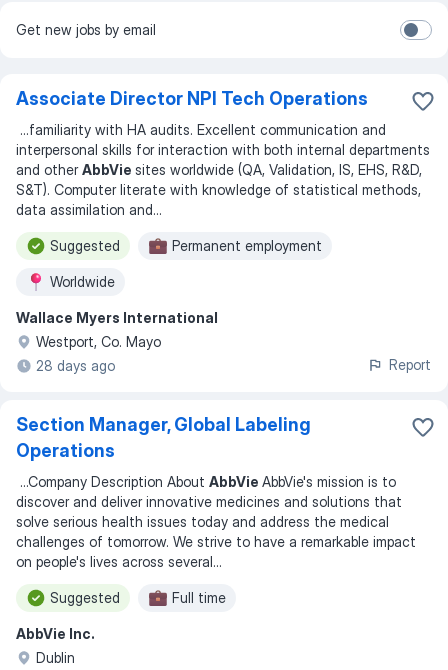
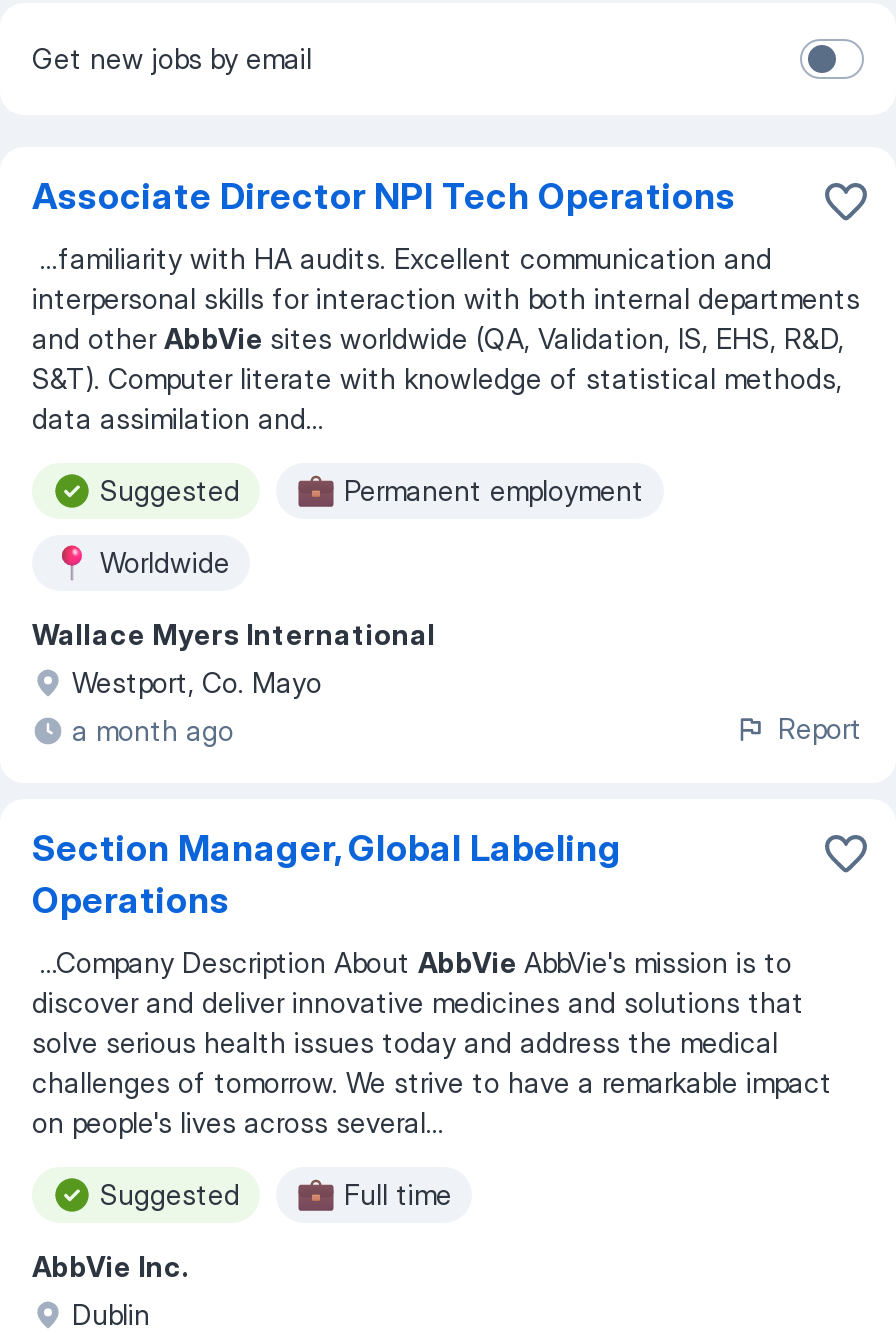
[36,357,115,374] 28 days ago -> [72,713,234,747] a month ago

